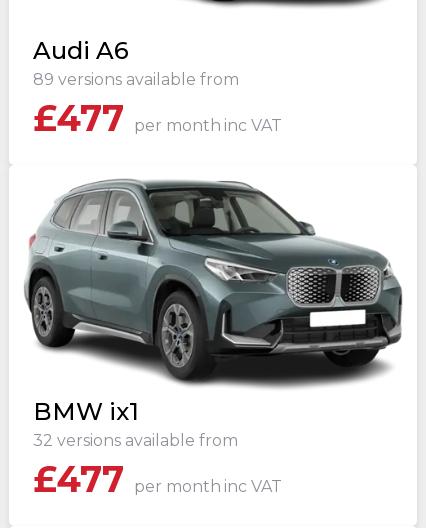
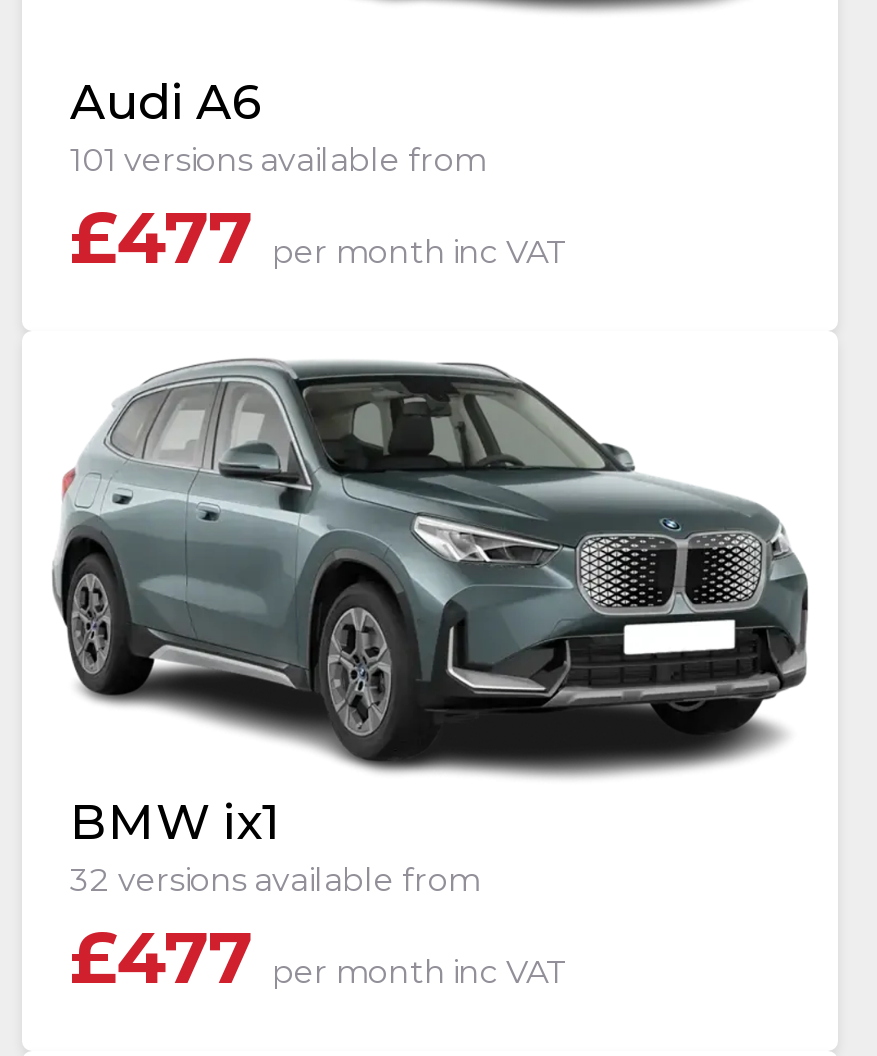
[33,70,239,89] 89 versions available from -> [70,140,486,178] 101 versions available from

